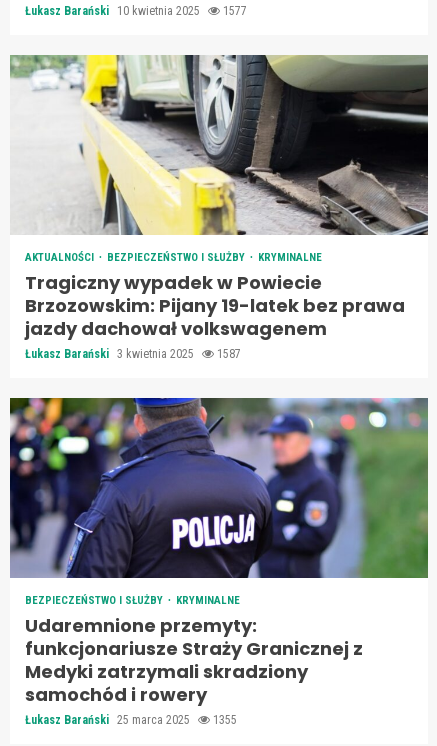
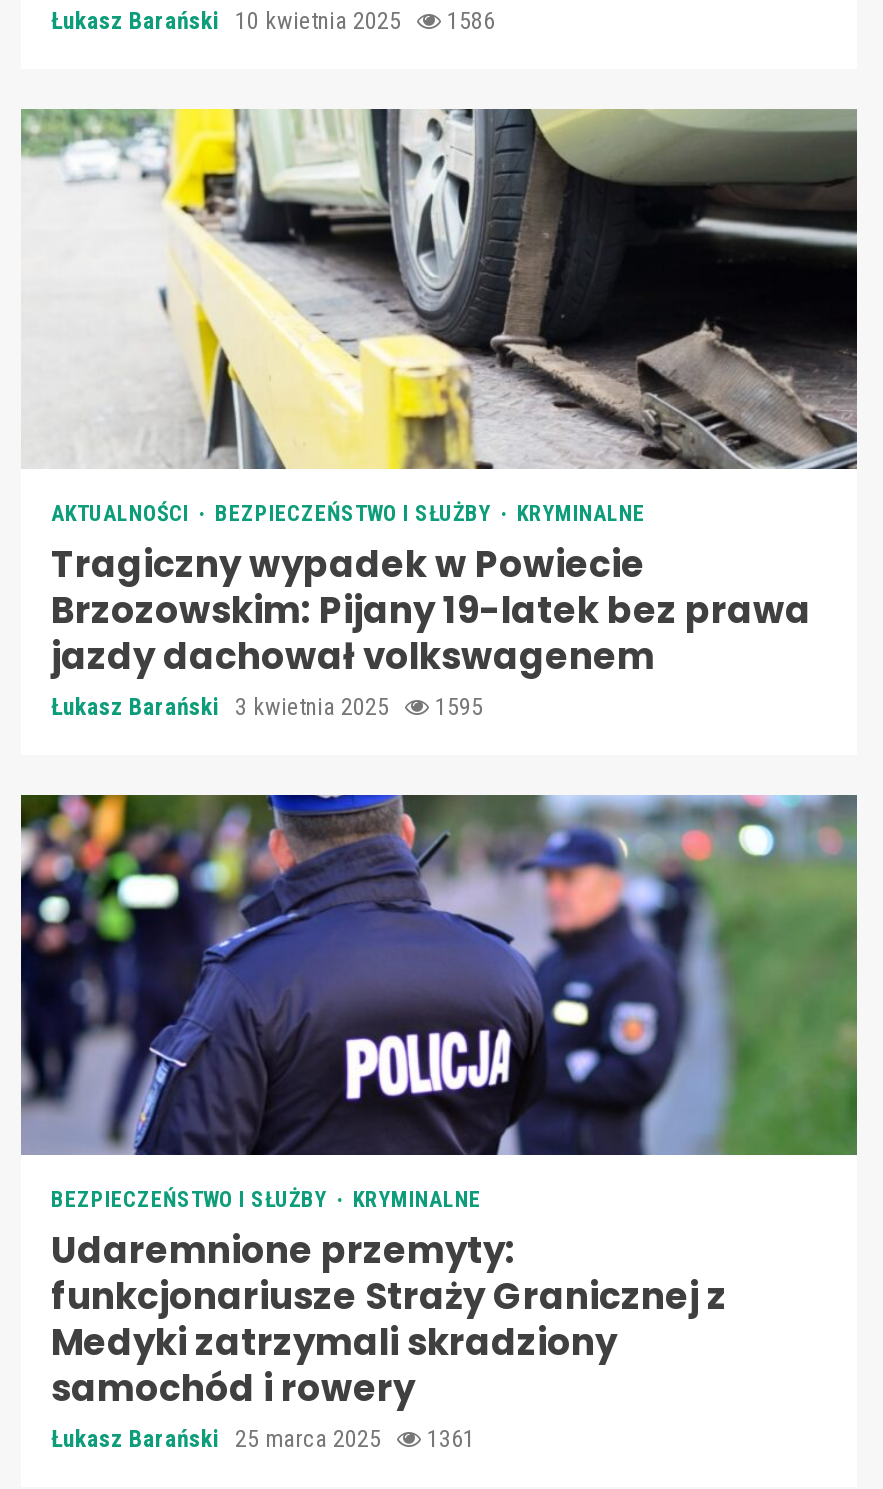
[25,4,247,18] Łukasz Barański 10 kwietnia 2025 1577 -> [51,7,495,35] Łukasz Barański 10 kwietnia 2025 1586
[25,347,241,361] Łukasz Barański 3 kwietnia 2025 1587 -> [51,693,483,721] Łukasz Barański 3 kwietnia 2025 1595
[25,713,237,727] Łukasz Barański 25 marca 2025 1355 -> [51,1425,475,1453] Łukasz Barański 25 marca 2025 1361

